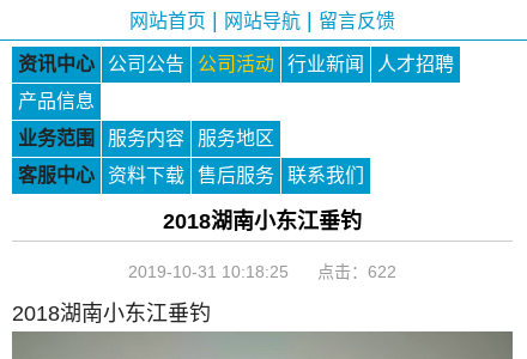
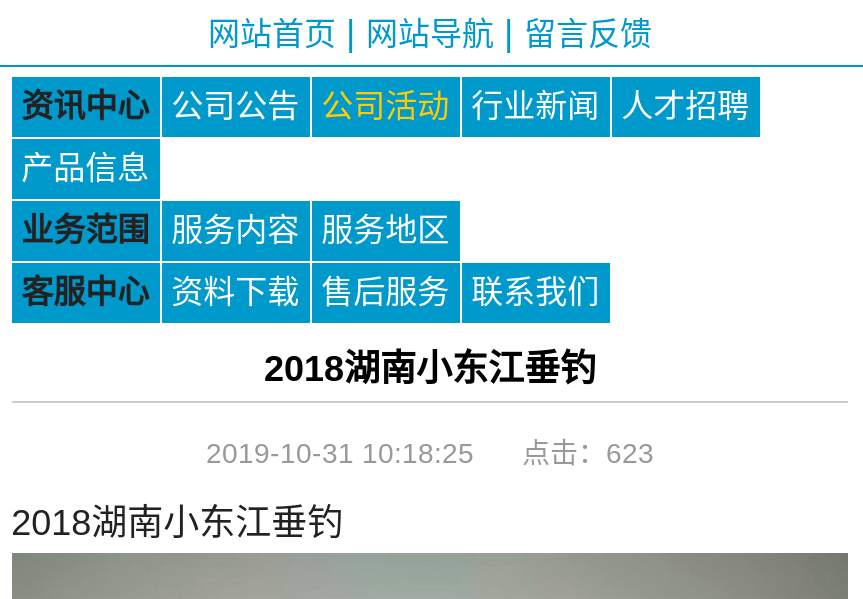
[128,262,396,281] 2019-10-31 10:18:25 点击：622 -> [206,437,654,469] 2019-10-31 10:18:25 点击：623

